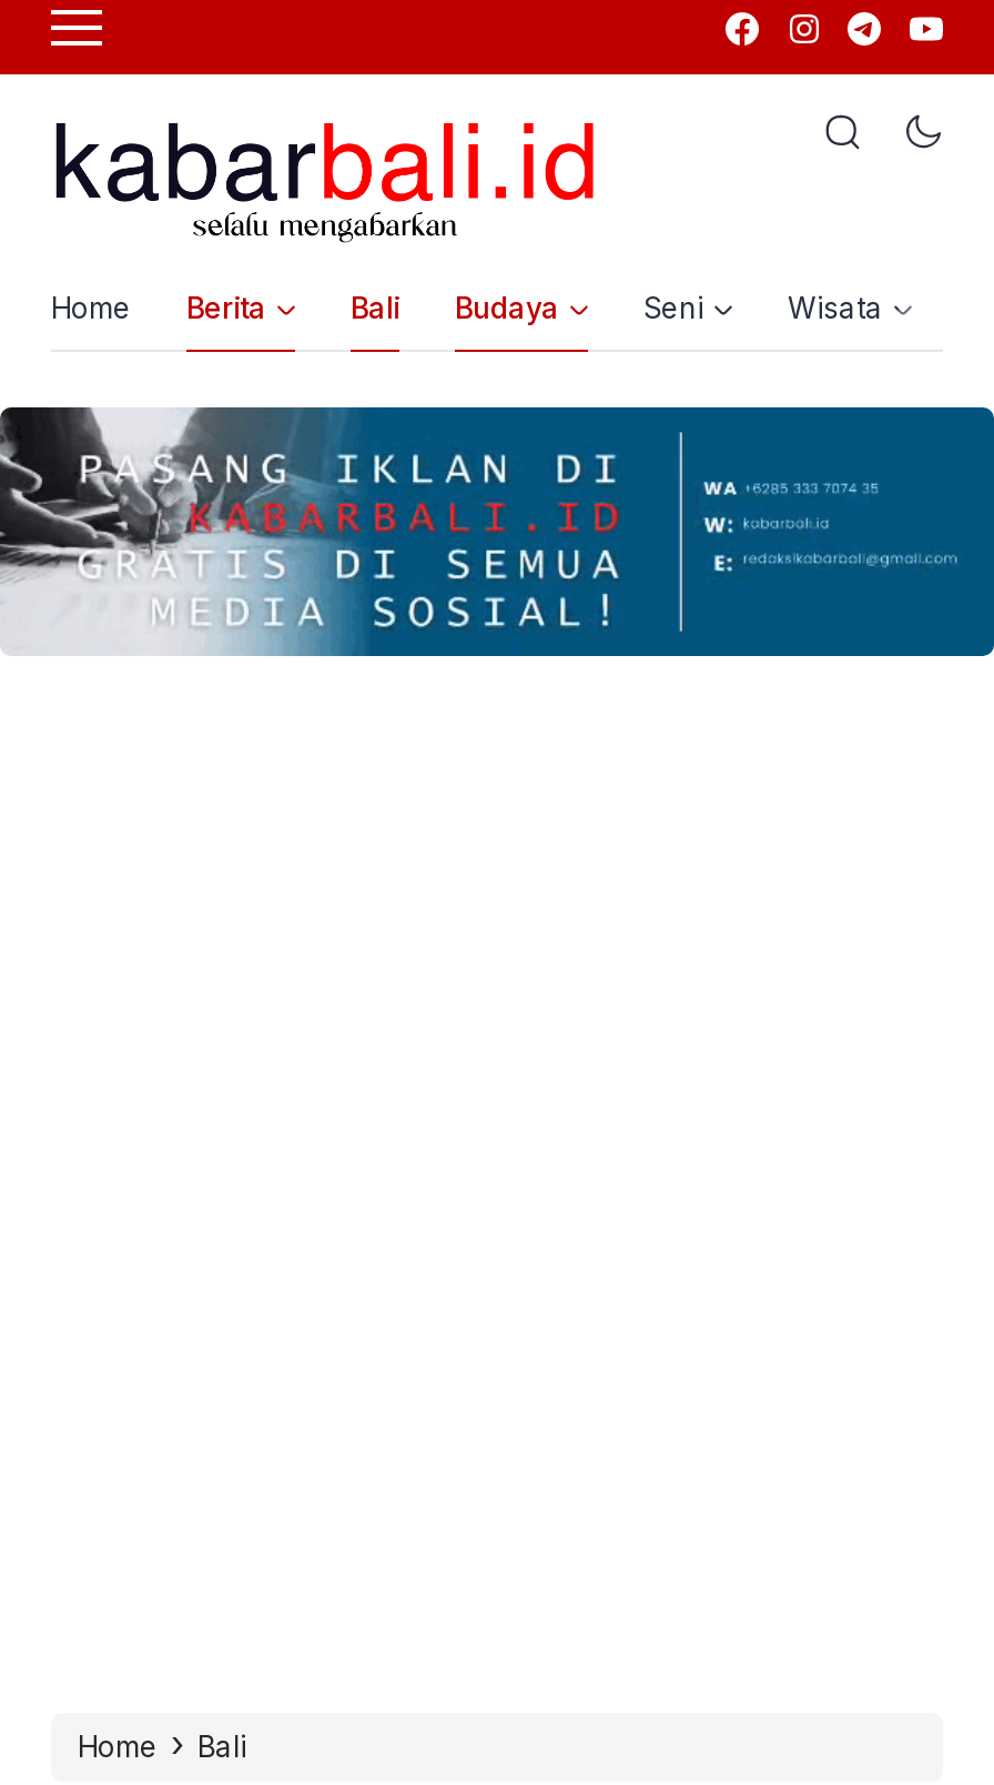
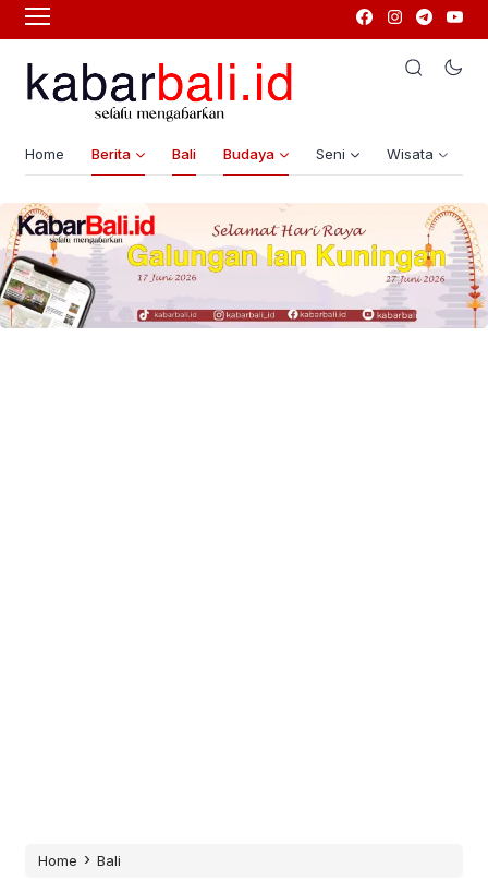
[7,405,987,663] [image] -> [3,203,485,329] [image]

